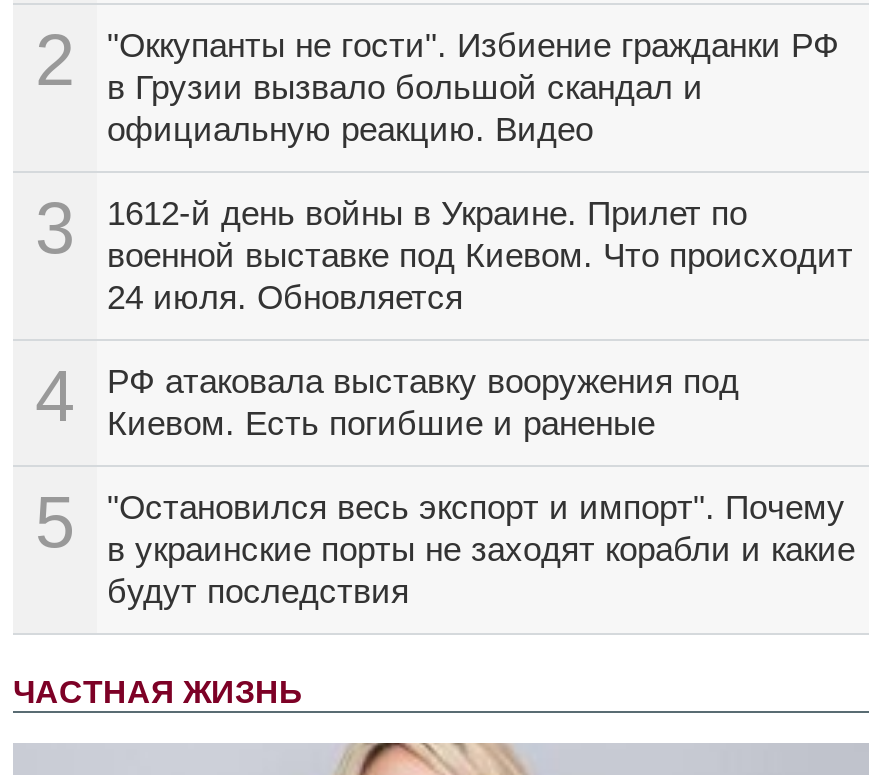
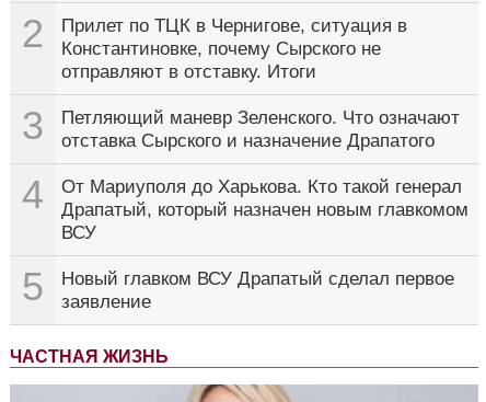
[107,27,839,149] "Оккупанты не гости". Избиение гражданки РФ | в Грузии вызвало большой скандал и | официальную реакцию. Видео -> [61,15,407,82] Прилет по ТЦК в Чернигове, ситуация в | Константиновке, почему Сырского не | отправляют в отставку. Итоги
[107,195,853,317] 1612-й день войны в Украине. Прилет по | военной выставке под Киевом. Что происходит | 24 июля. Обновляется -> [61,107,460,151] Петляющий маневр Зеленского. Что означают | отставка Сырского и назначение Драпатого
[107,363,739,443] РФ атаковала выставку вооружения под | Киевом. Есть погибшие и раненые -> [61,176,468,243] От Мариуполя до Харькова. Кто такой генерал | Драпатый, который назначен новым главкомом | ВСУ
[107,489,855,611] "Остановился весь экспорт и импорт". Почему | в украинские порты не заходят корабли и какие | будут последствия -> [61,268,454,312] Новый главком ВСУ Драпатый сделал первое | заявление

